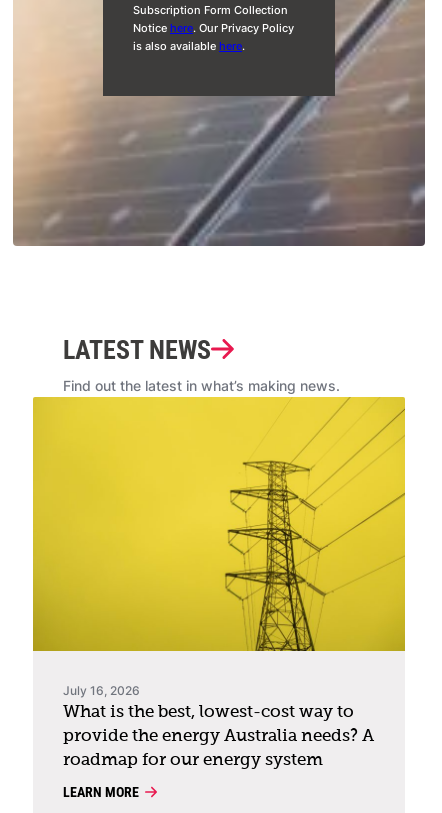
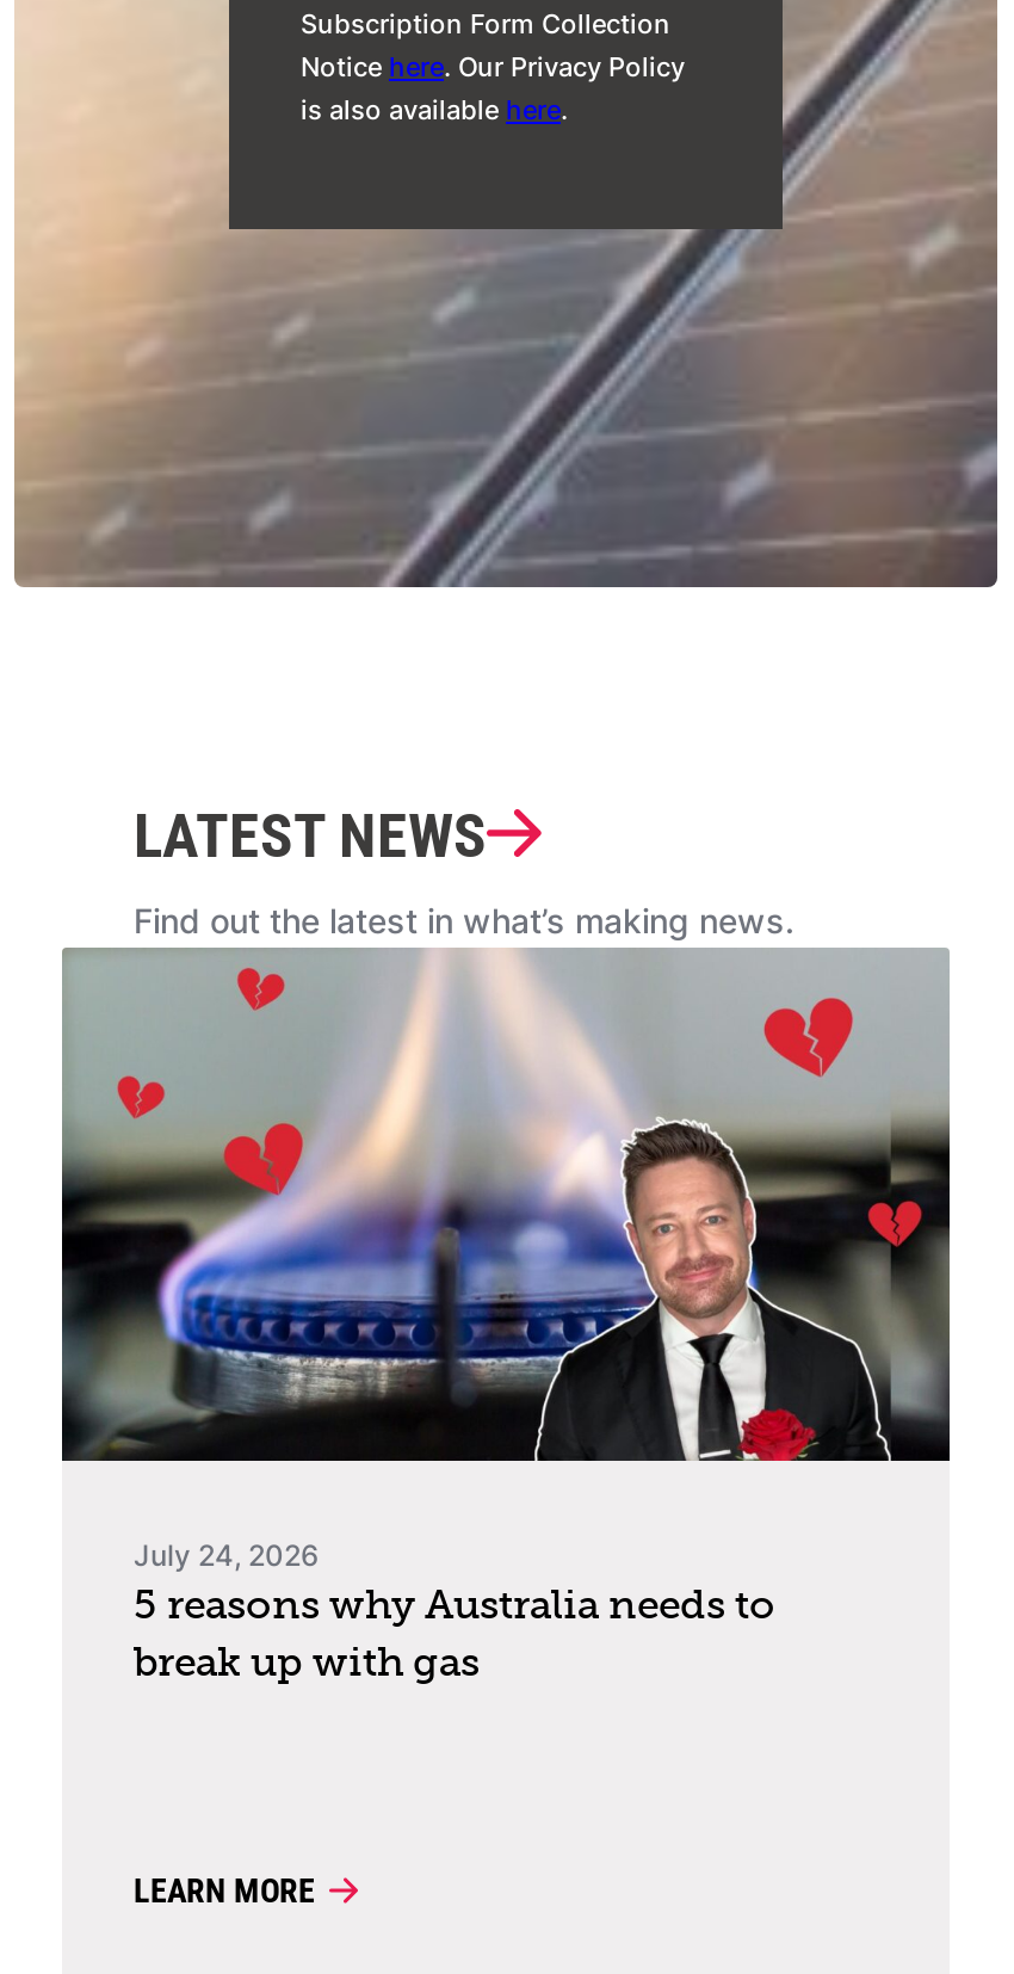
[32,396,406,769] [image] | July 16, 2026 | What is the best, lowest-cost way to | provide the energy Australia needs? A | roadmap for our energy system -> [60,948,952,1686] [image] | July 24, 2026 | 5 reasons why Australia needs to | break up with gas

